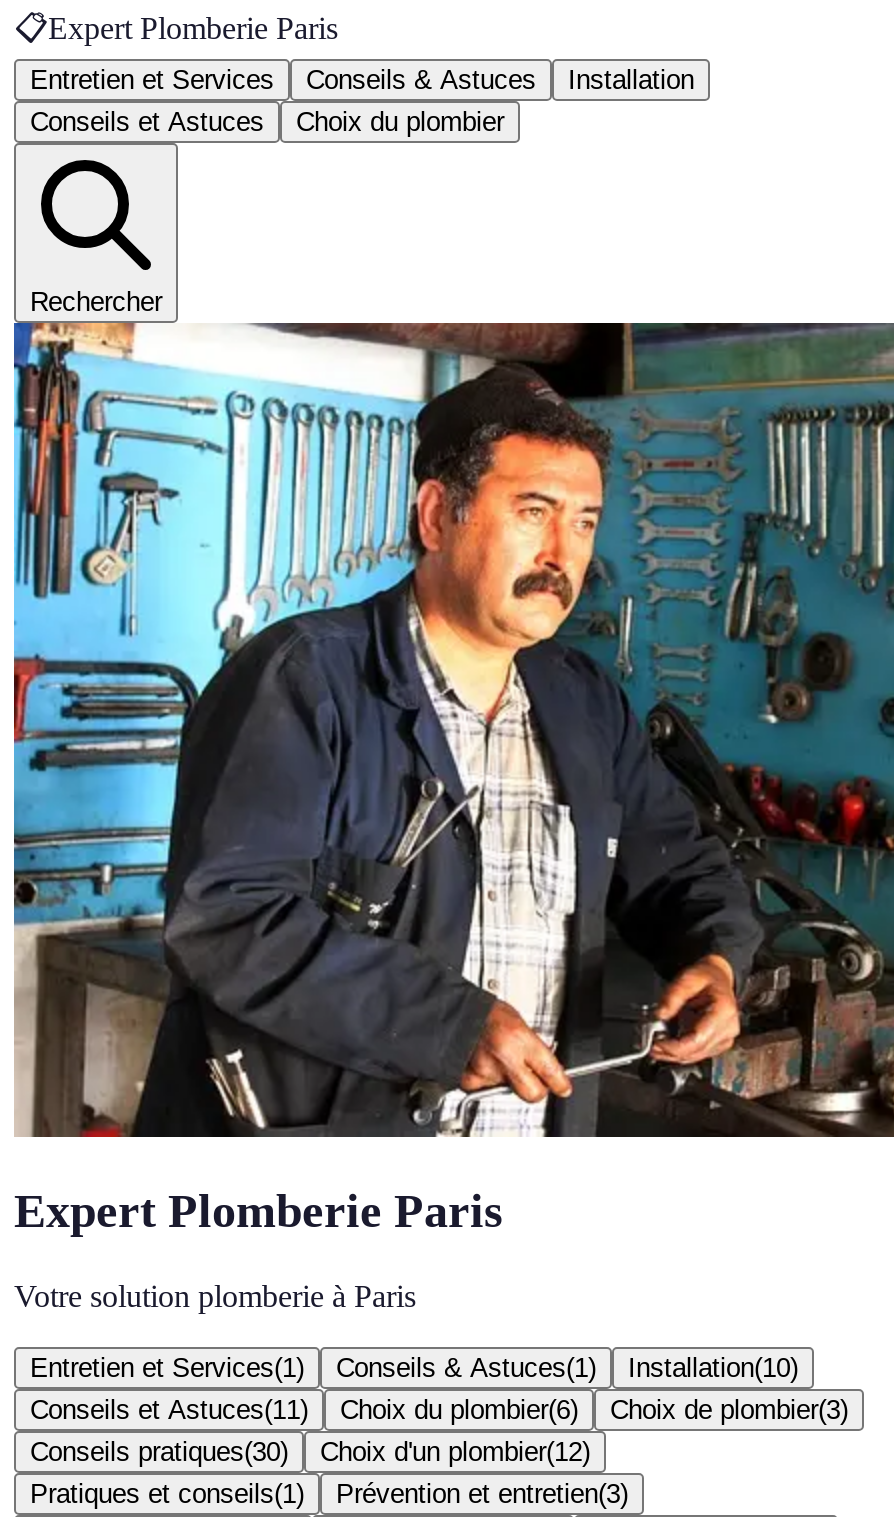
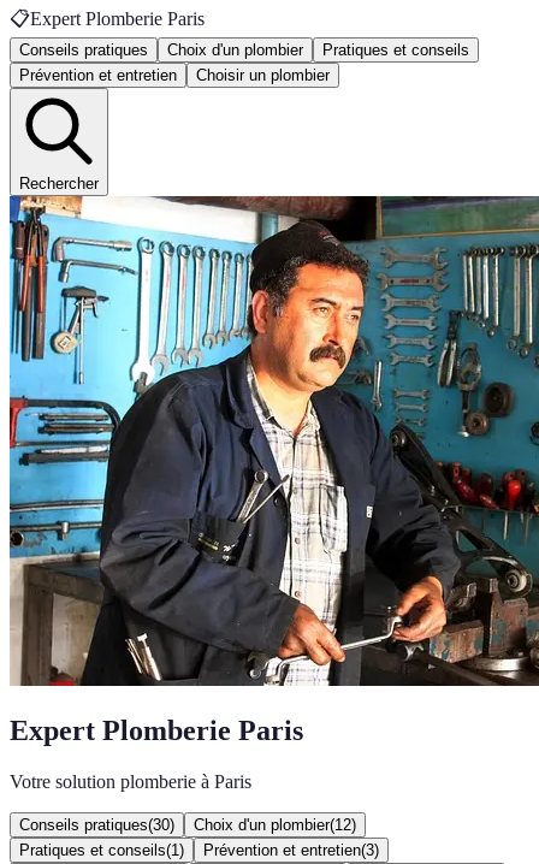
[30,65,694,137] Entretien et Services | Conseils & Astuces | Installation | Conseils et Astuces | Choix du plombier -> [19,41,469,84] Conseils pratiques | Choix d'un plombier | Pratiques et conseils | Prévention et entretien | Choisir un plombier
[30,1353,848,1425] Entretien et Services(1) | Conseils & Astuces(1) | Installation(10) | Conseils et Astuces(11) | Choix du plombier(6) | Choix de plombier(3) -> none

